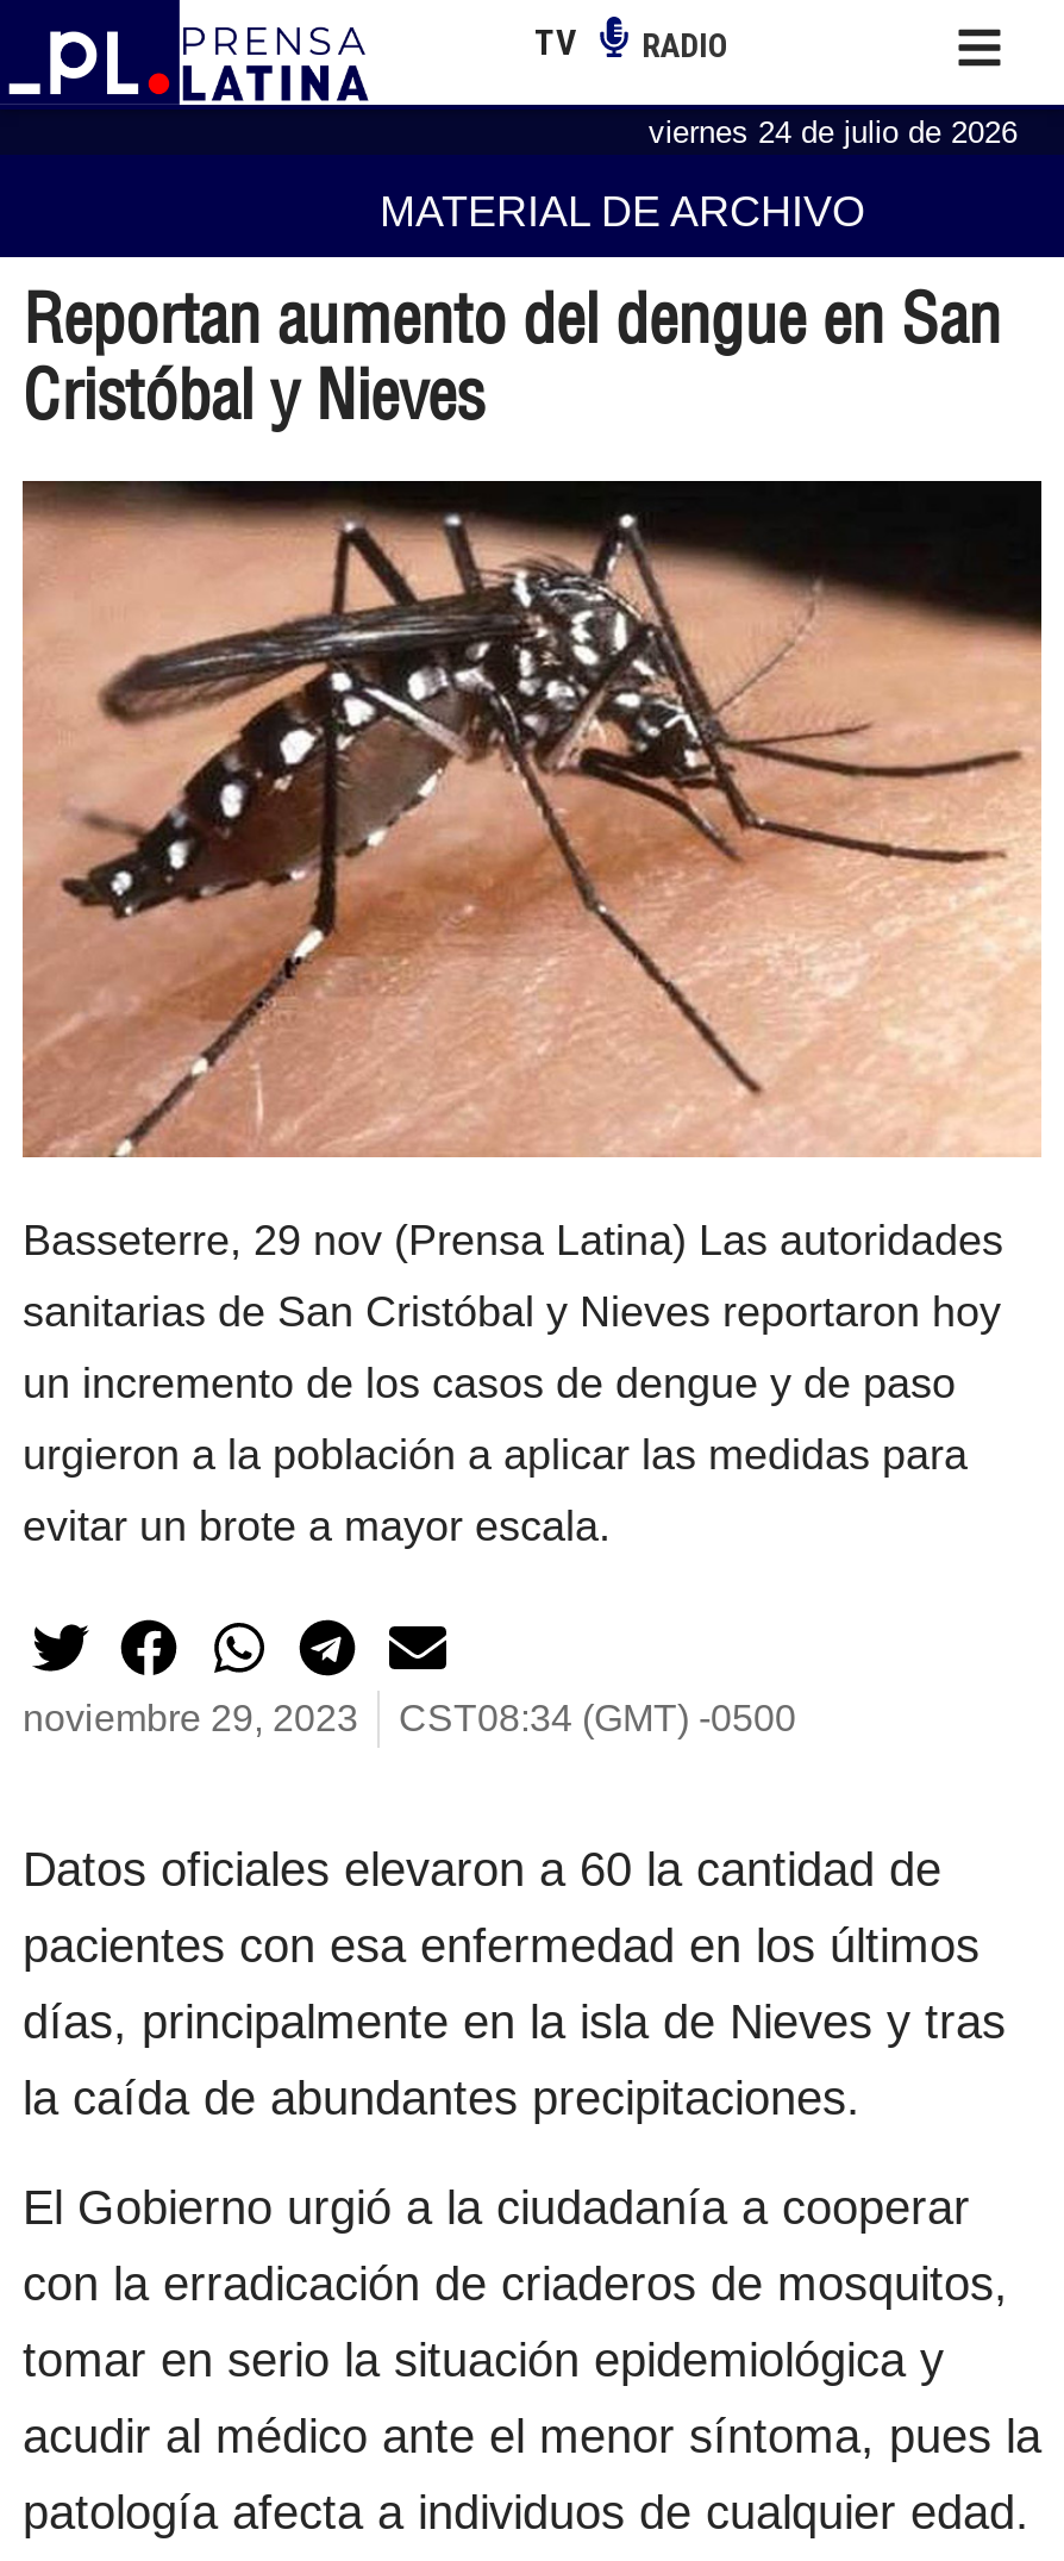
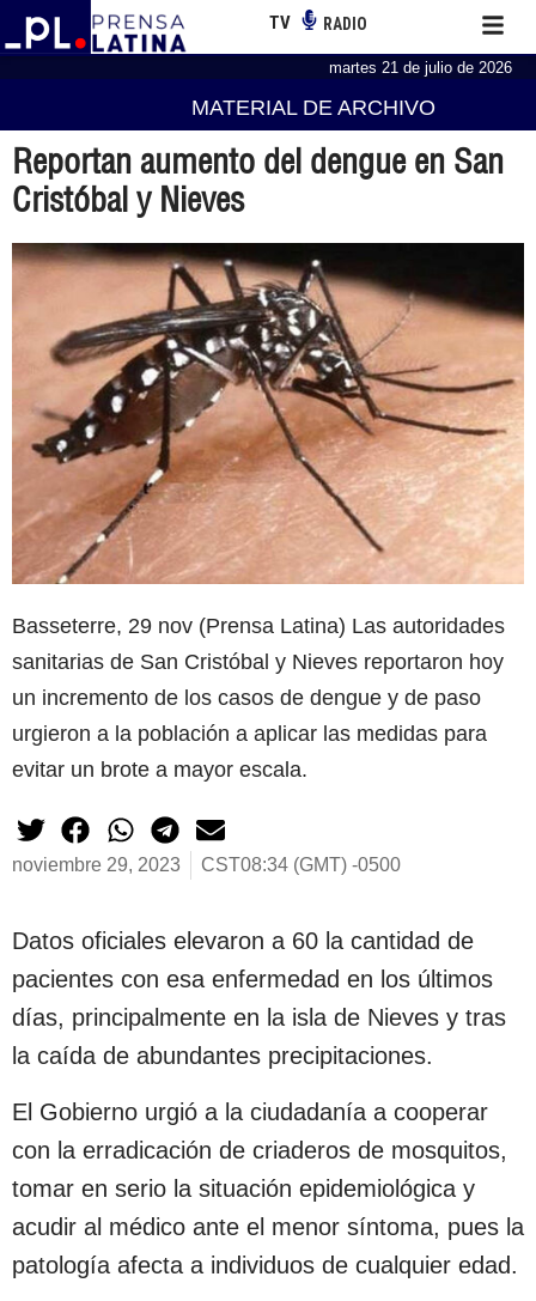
[649,113,1018,149] viernes 24 de julio de 2026 -> [329,58,512,76] martes 21 de julio de 2026

